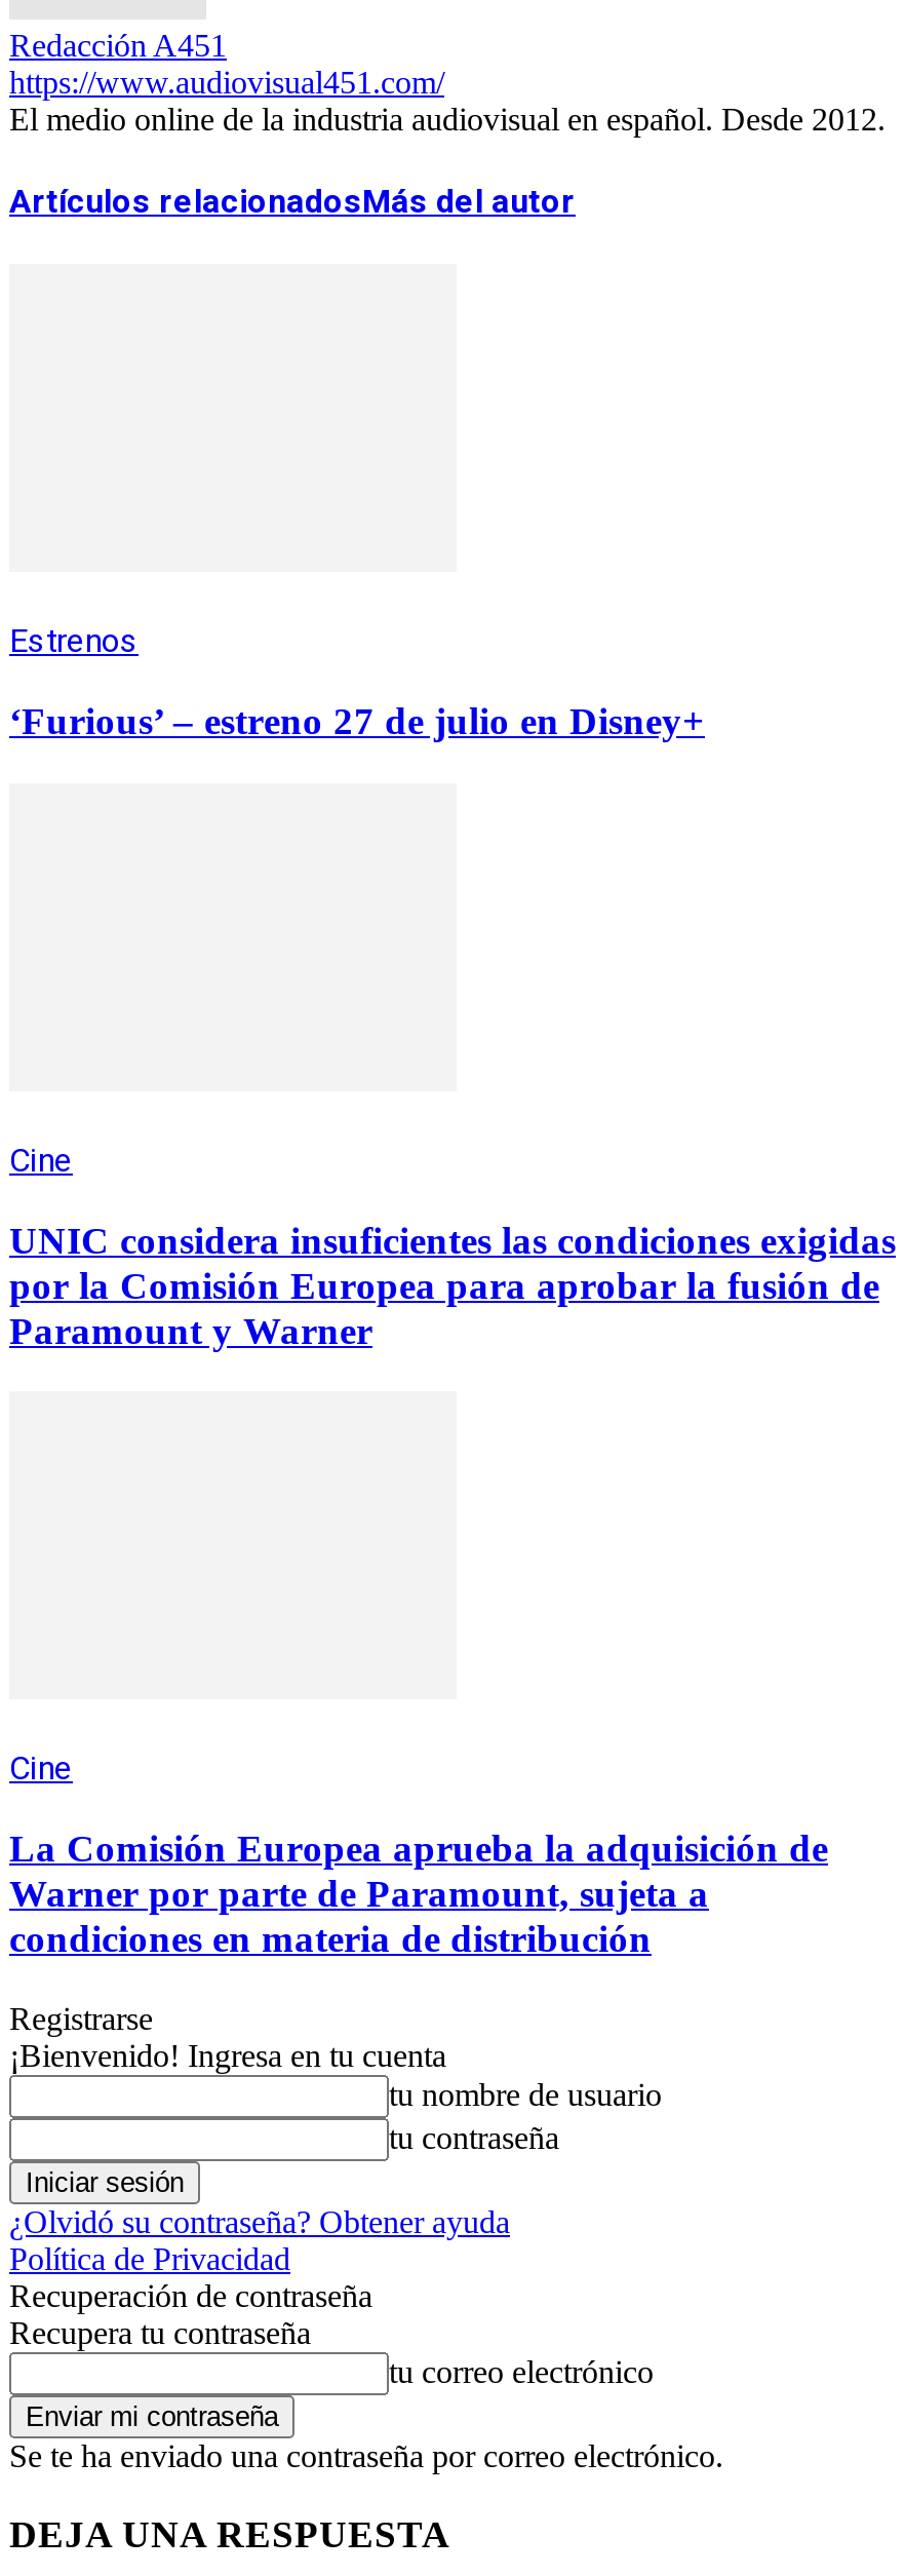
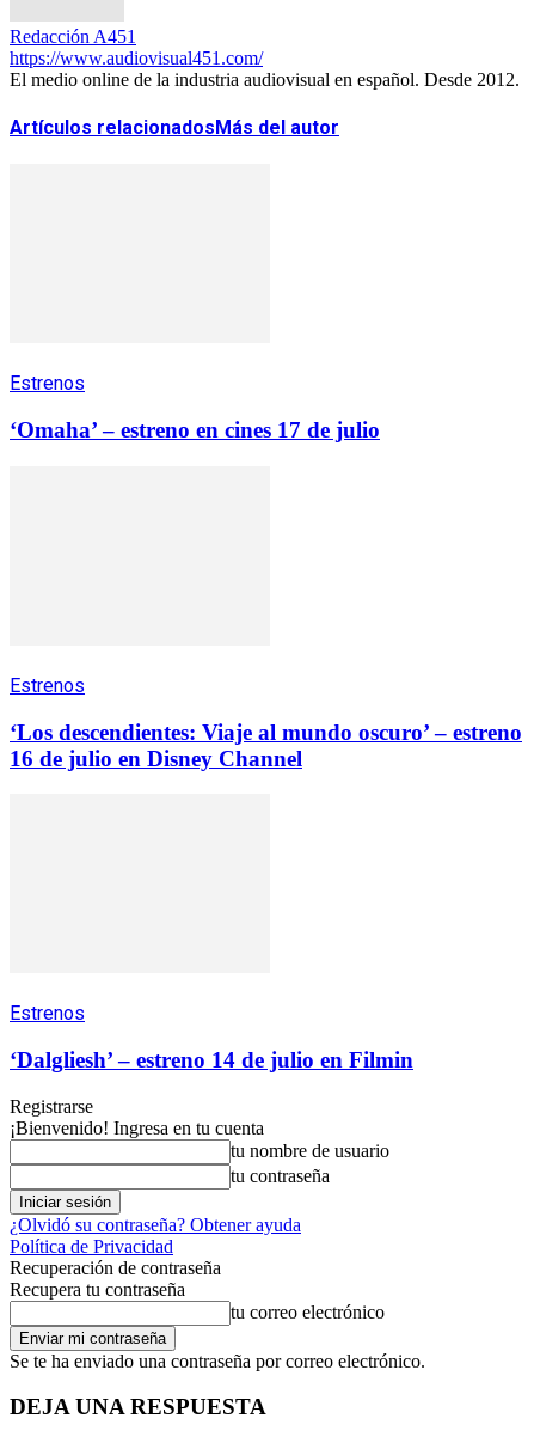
[9,699,705,743] ‘Furious’ – estreno 27 de julio en Disney+ -> [10,417,380,442] ‘Omaha’ – estreno en cines 17 de julio
[9,1140,73,1179] Cine -> [10,674,85,697] Estrenos
[9,1218,896,1351] UNIC considera insuficientes las condiciones exigidas | por la Comisión Europea para aprobar la fusión de | Paramount y Warner -> [10,719,522,771] ‘Los descendientes: Viaje al mundo oscuro’ – estreno | 16 de julio en Disney Channel
[9,1749,73,1788] Cine -> [10,1002,85,1025] Estrenos
[9,1826,828,1960] La Comisión Europea aprueba la adquisición de | Warner por parte de Paramount, sujeta a | condiciones en materia de distribución -> [10,1047,413,1072] ‘Dalgliesh’ – estreno 14 de julio en Filmin

